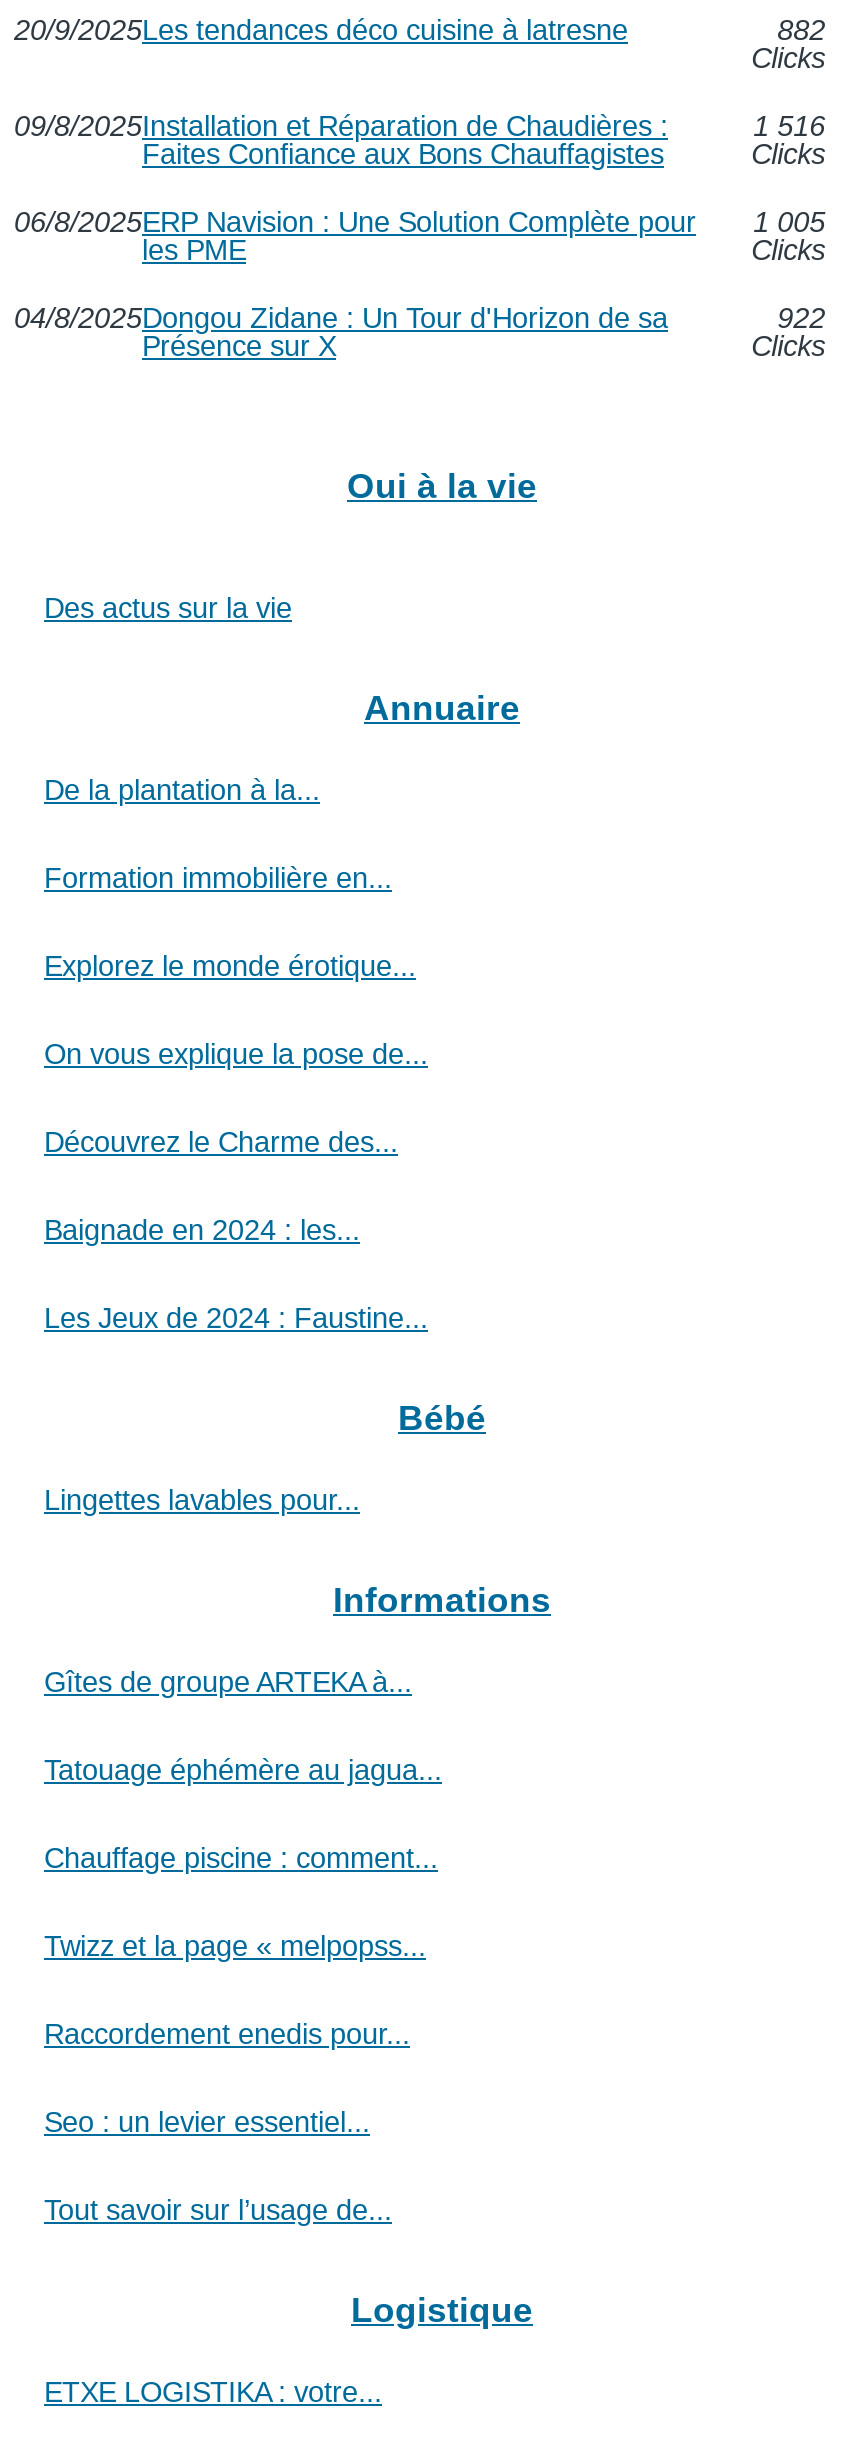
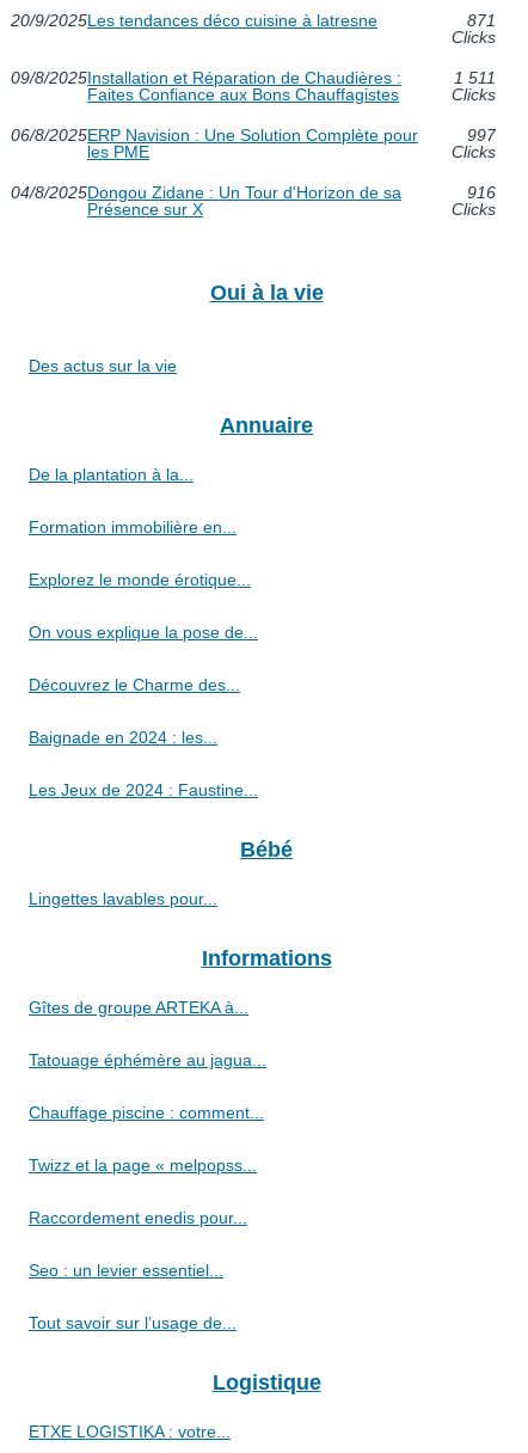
[777,15,825,47] 882 -> [467,11,495,30] 871
[753,111,825,143] 1 516 -> [453,68,495,88] 1 511
[753,207,825,239] 1 005 -> [467,126,495,145] 997
[777,303,825,335] 922 -> [467,183,495,202] 916

